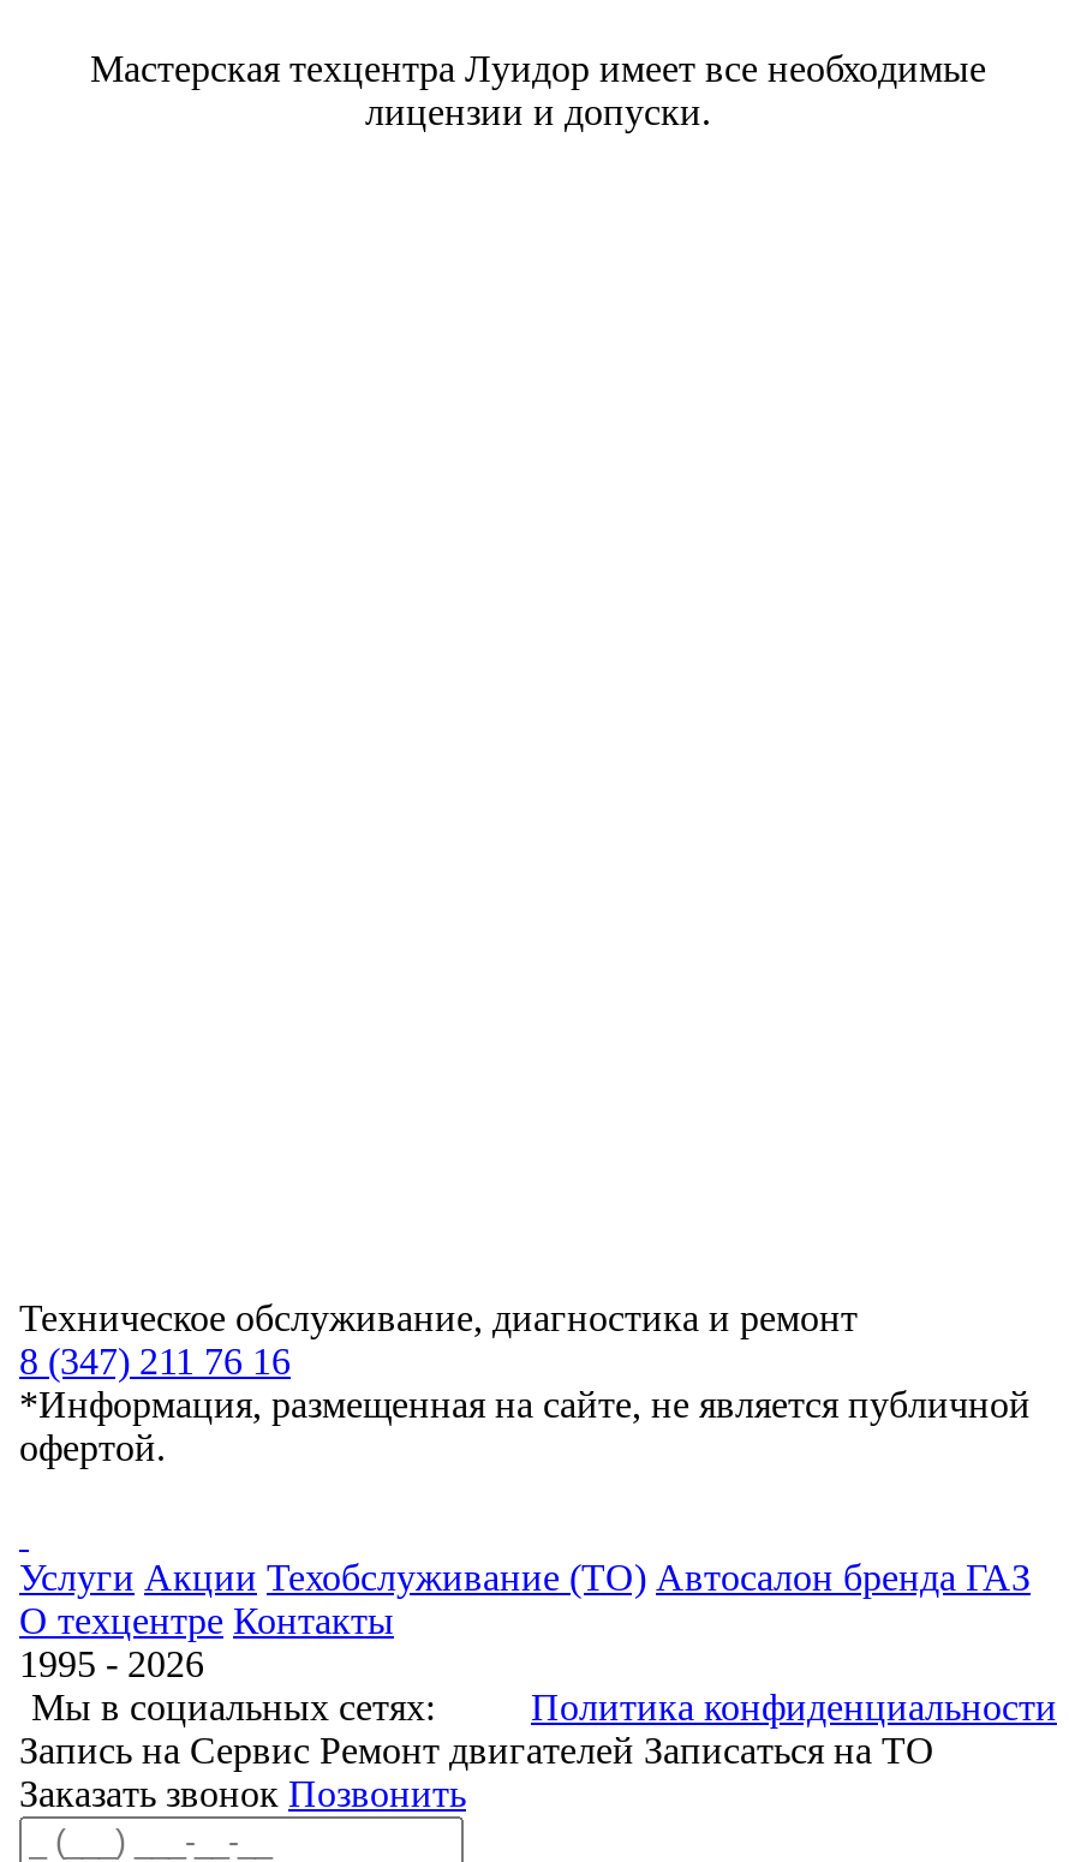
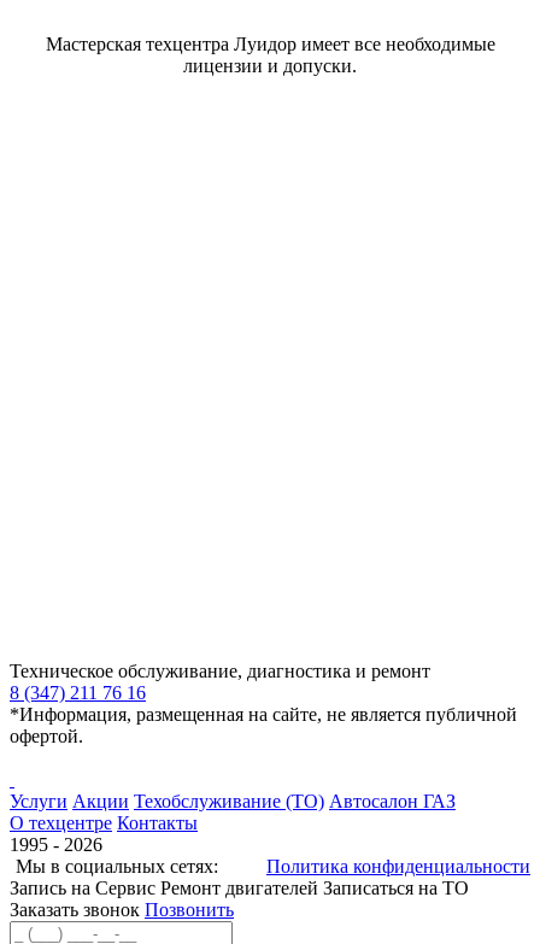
[19,1557,1031,1597] Услуги Акции Техобслуживание (ТО) Автосалон бренда ГАЗ -> [10,791,456,811] Услуги Акции Техобслуживание (ТО) Автосалон ГАЗ

